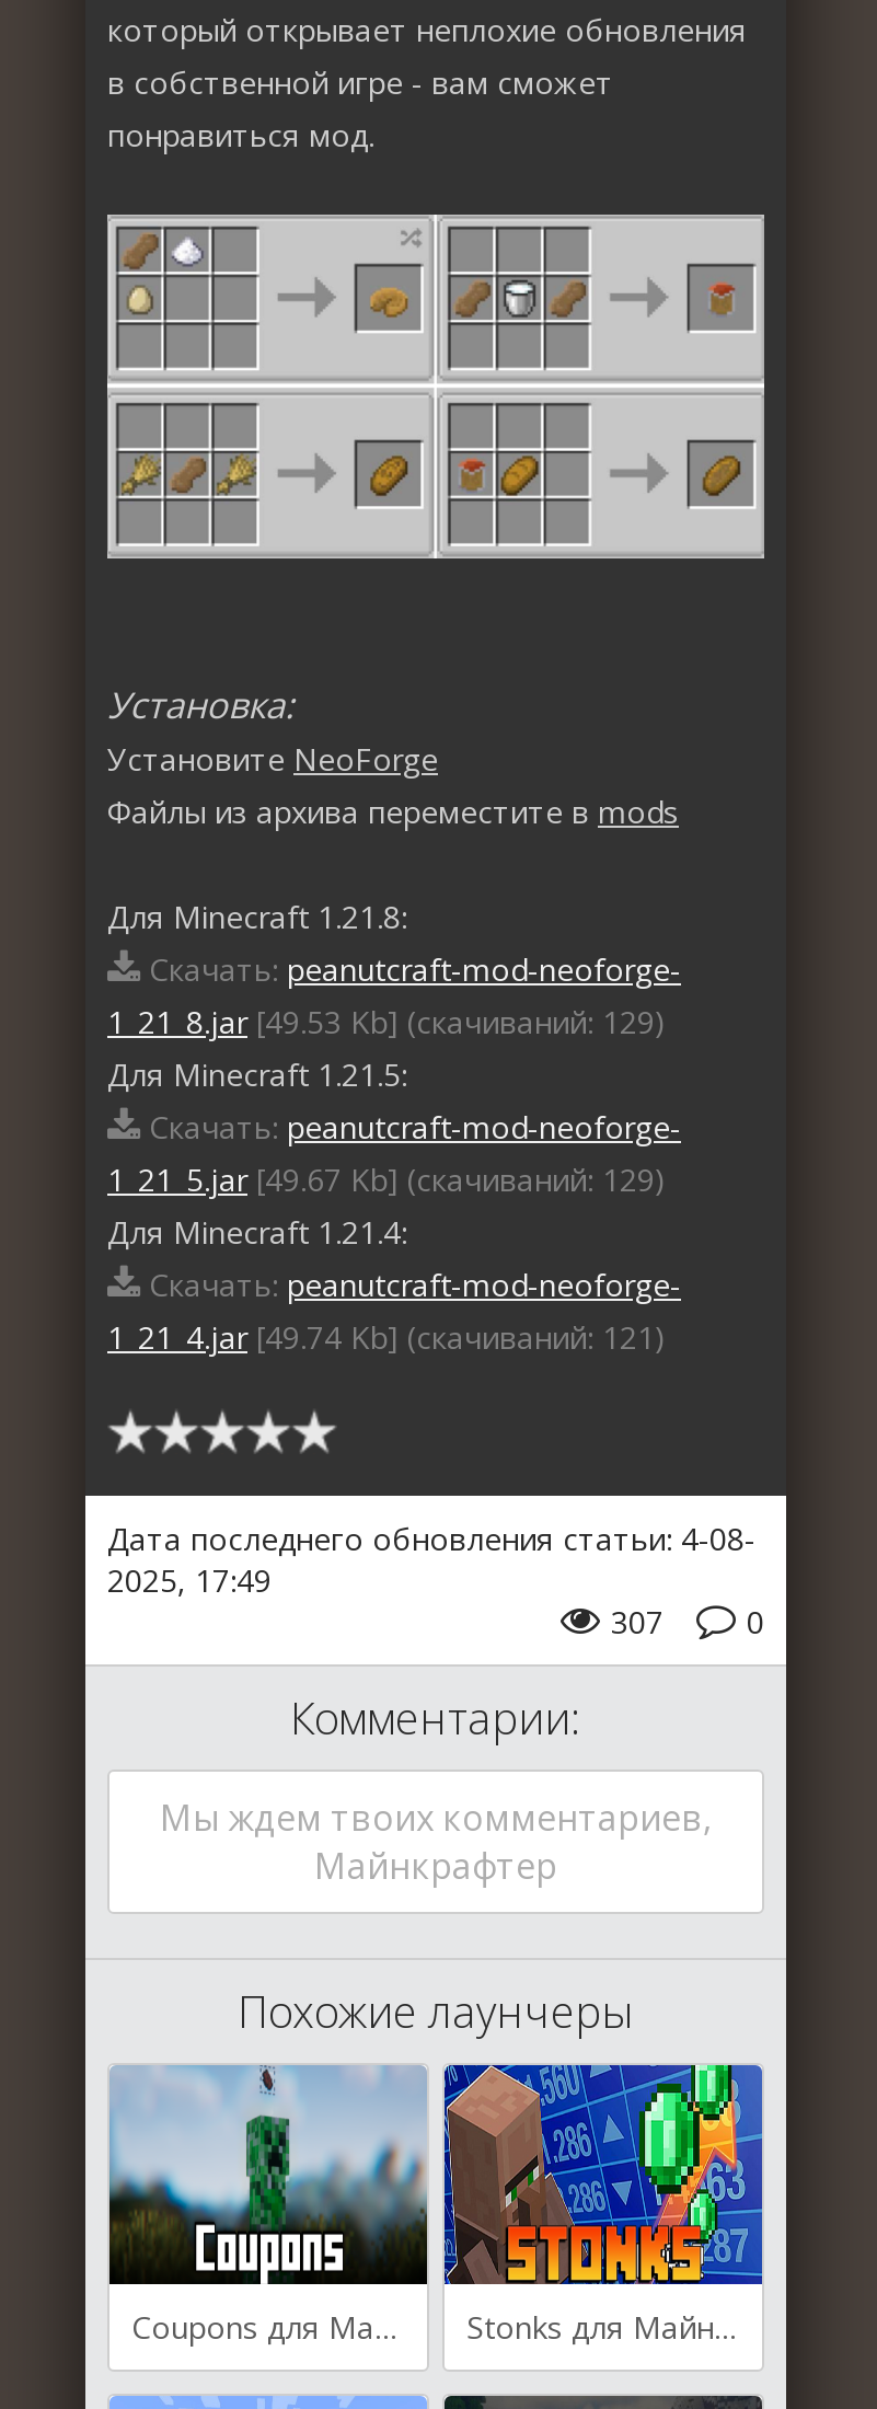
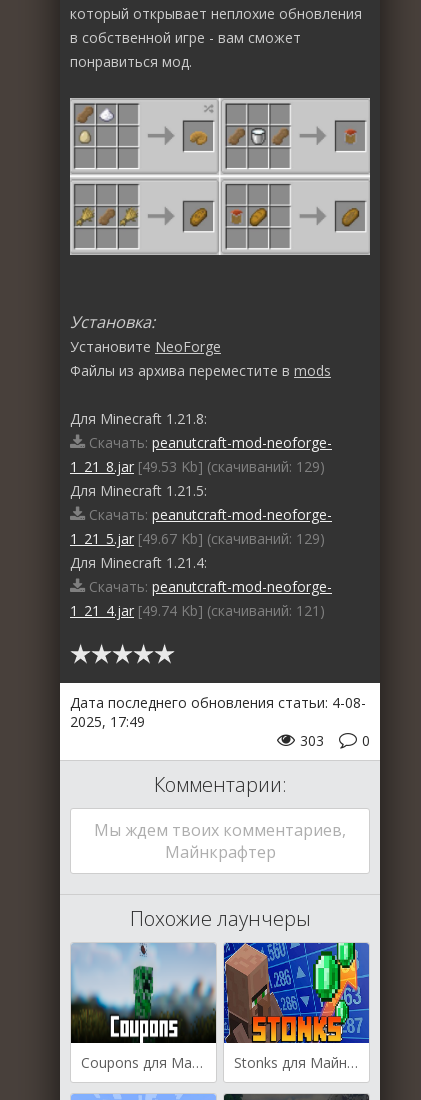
[611,1602,764,1643] 307 0 -> [300,731,370,750] 303 0

